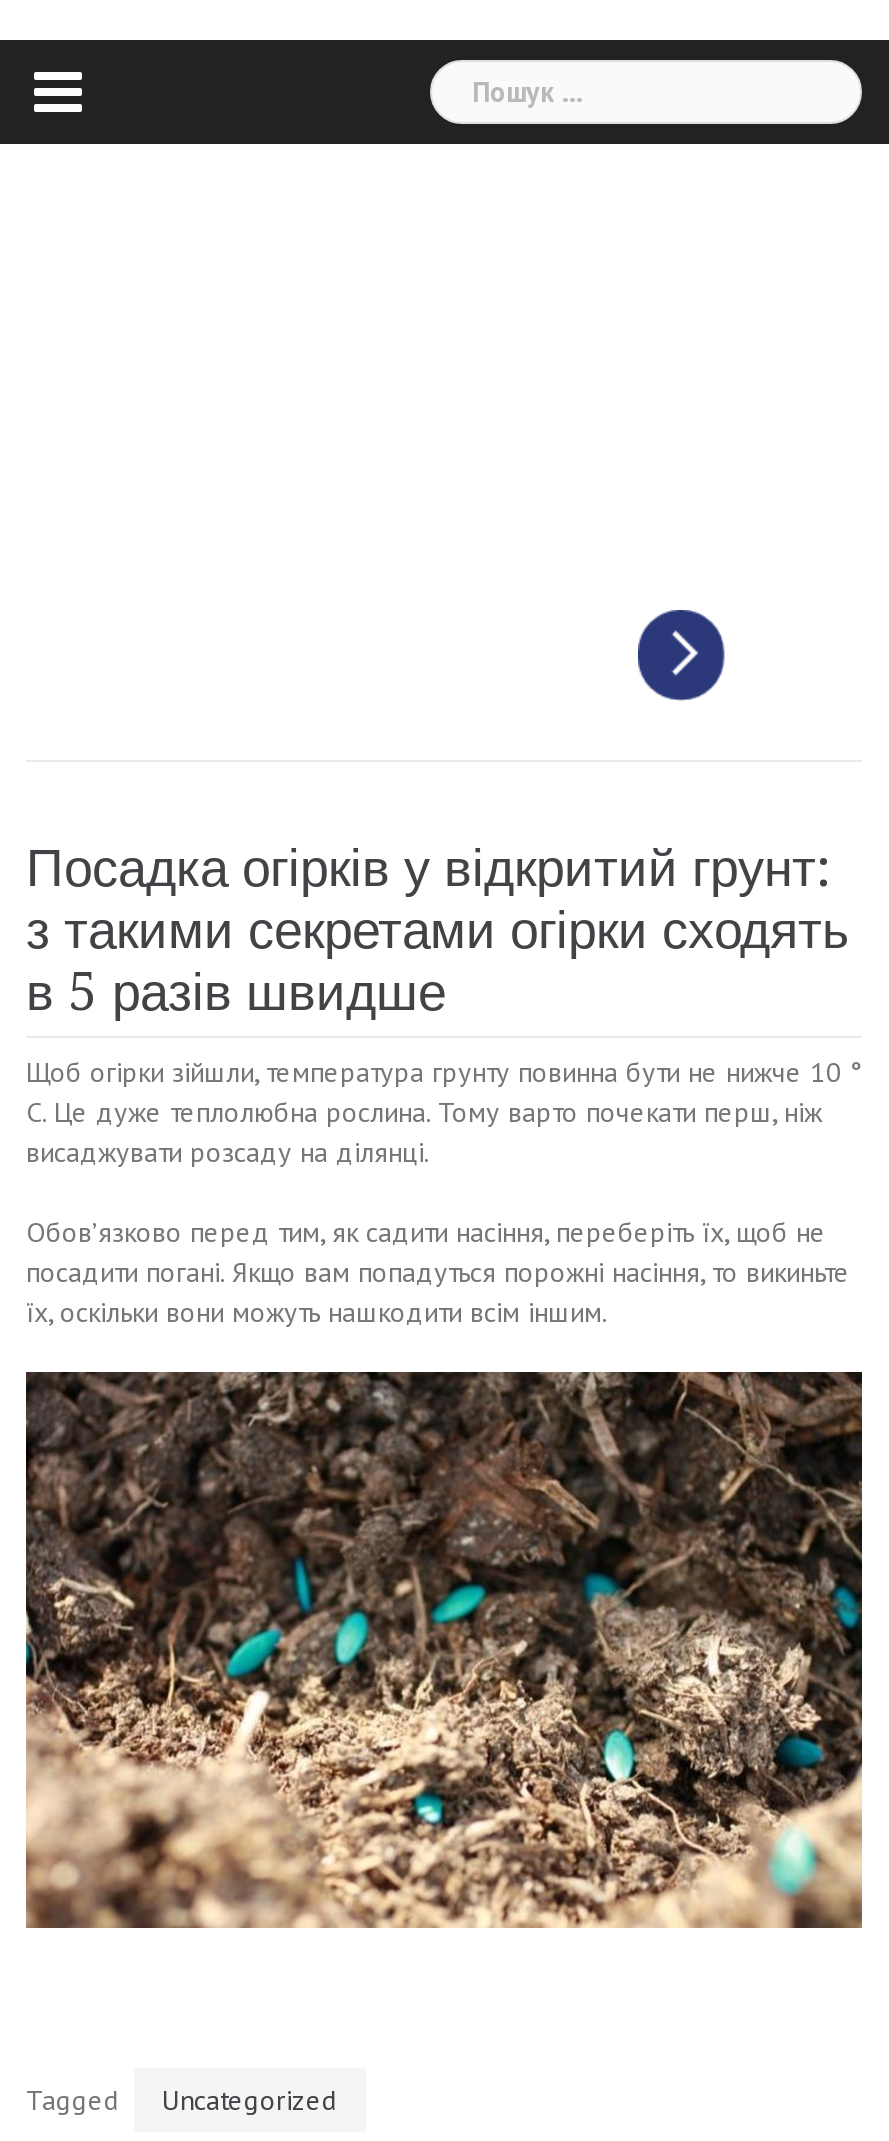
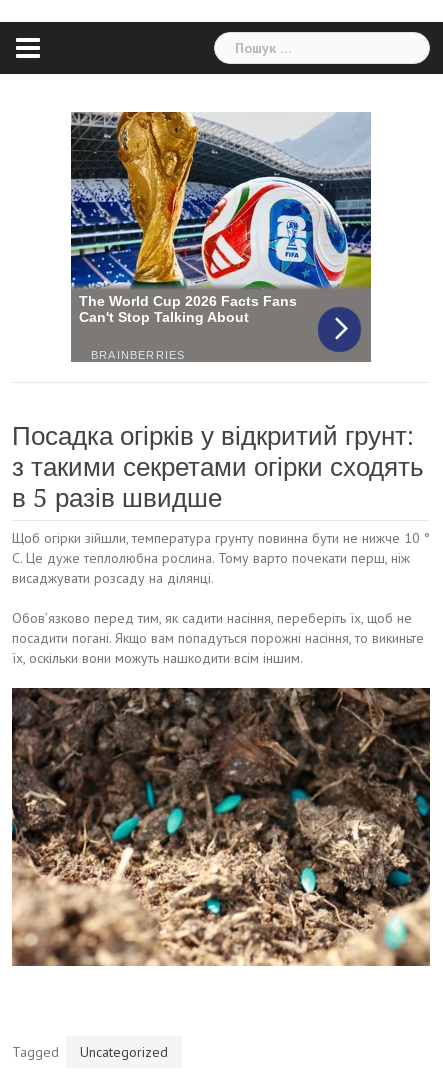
none -> [70,111,372,363] [image]

